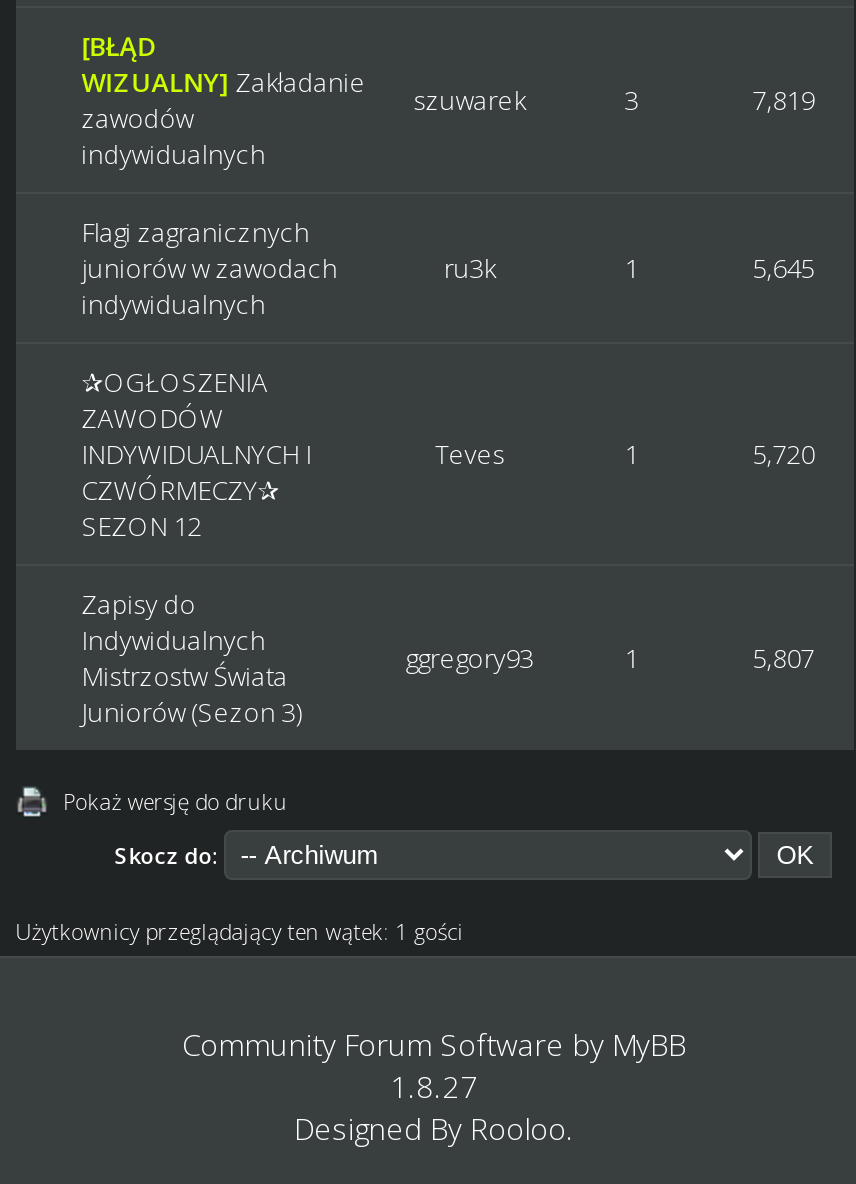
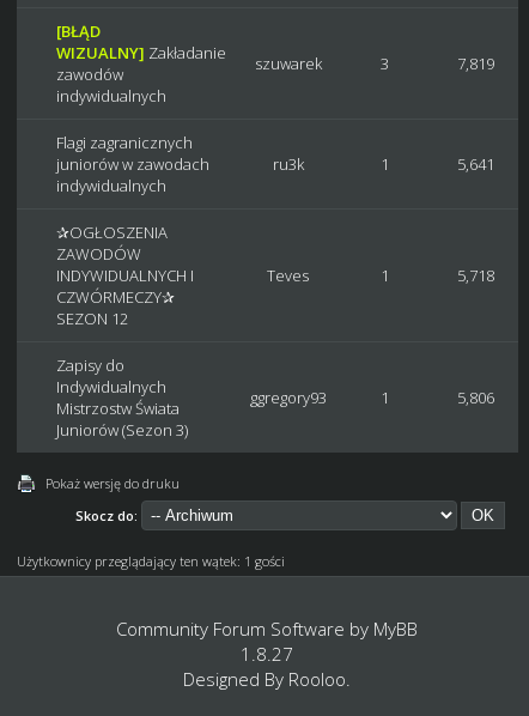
[752,249,814,285] 5,645 -> [457,153,495,174] 5,641
[752,435,814,471] 5,720 -> [457,264,495,286] 5,718
[752,639,814,675] 5,807 -> [457,386,495,408] 5,806

